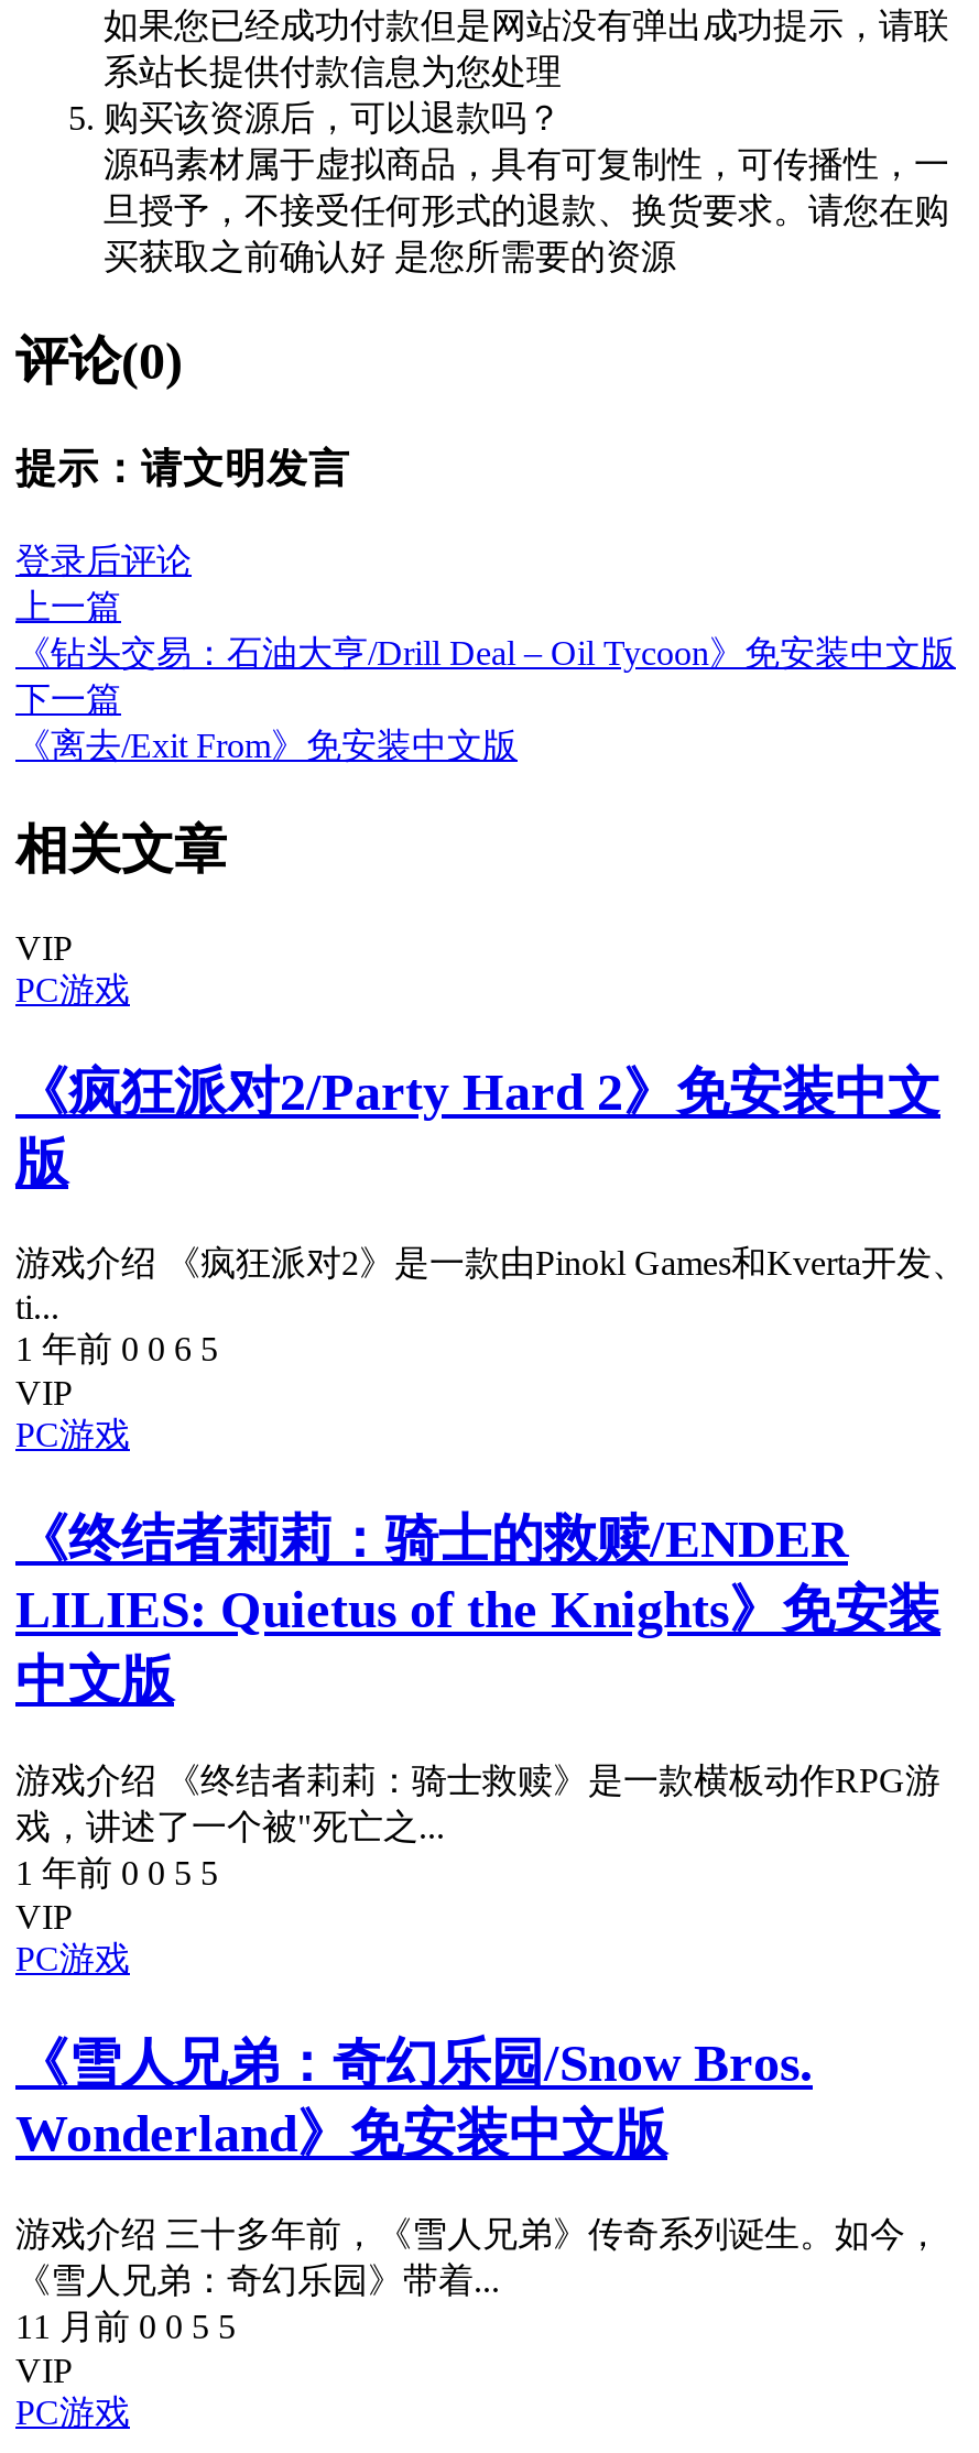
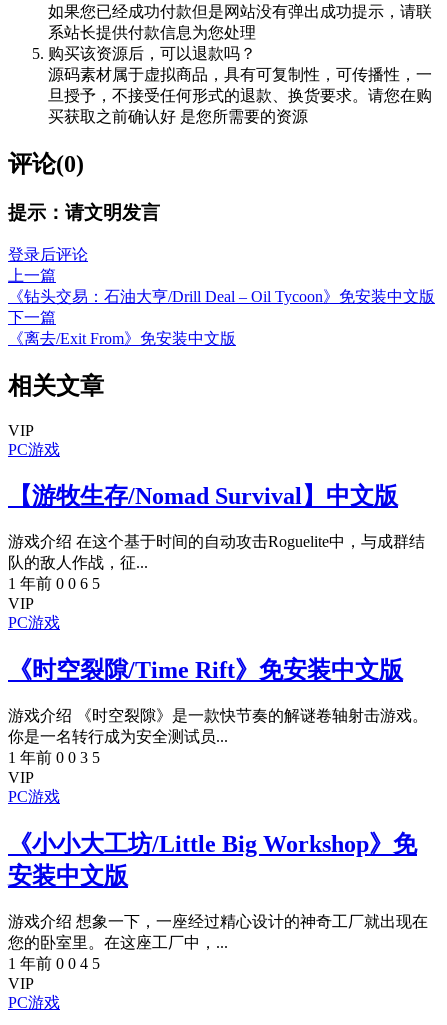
[15,1064,940,1192] 《疯狂派对2/Party Hard 2》免安装中文 | 版 -> [8,483,398,509] 【游牧生存/Nomad Survival】中文版
[15,1245,967,1326] 游戏介绍 《疯狂派对2》是一款由Pinokl Games和Kverta开发、 | ti... -> [8,533,425,571] 游戏介绍 在这个基于时间的自动攻击Roguelite中，与成群结 | 队的敌人作战，征...
[15,1511,940,1709] 《终结者莉莉：骑士的救赎/ENDER | LILIES: Quietus of the Knights》免安装 | 中文版 -> [8,657,403,683] 《时空裂隙/Time Rift》免安装中文版
[15,1762,940,1892] 游戏介绍 《终结者莉莉：骑士救赎》是一款横板动作RPG游 | 戏，讲述了一个被"死亡之... | 1 年前 0 0 5 5 -> [8,707,428,766] 游戏介绍 《时空裂隙》是一款快节奏的解谜卷轴射击游戏。 | 你是一名转行成为安全测试员... | 1 年前 0 0 3 5
[15,2035,813,2163] 《雪人兄弟：奇幻乐园/Snow Bros. | Wonderland》免安装中文版 -> [8,831,417,889] 《小小大工坊/Little Big Workshop》免 | 安装中文版
[15,2215,940,2345] 游戏介绍 三十多年前，《雪人兄弟》传奇系列诞生。如今， | 《雪人兄弟：奇幻乐园》带着... | 11 月前 0 0 5 5 -> [8,913,428,972] 游戏介绍 想象一下，一座经过精心设计的神奇工厂就出现在 | 您的卧室里。在这座工厂中，... | 1 年前 0 0 4 5

